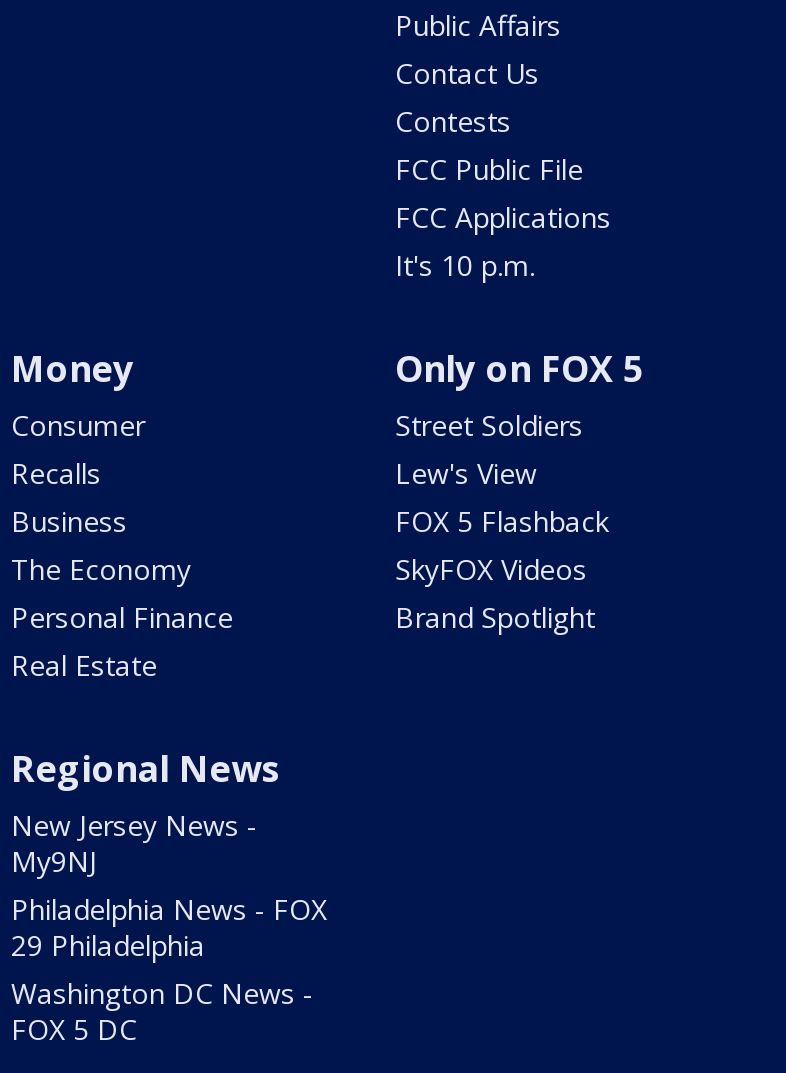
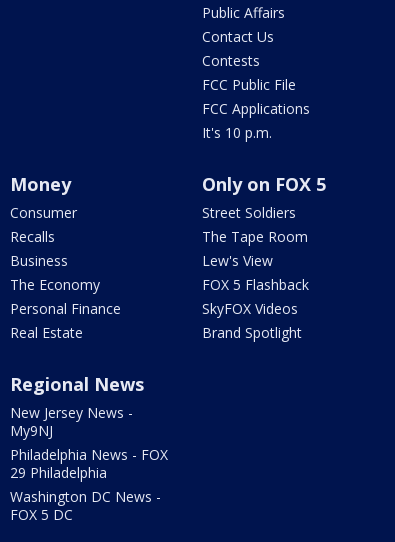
moved [395,454,609,636] -> [202,251,309,342]: Lew's View | FOX 5 Flashback | SkyFOX Videos | Brand Spotlight
none -> [202,227,308,246] The Tape Room

